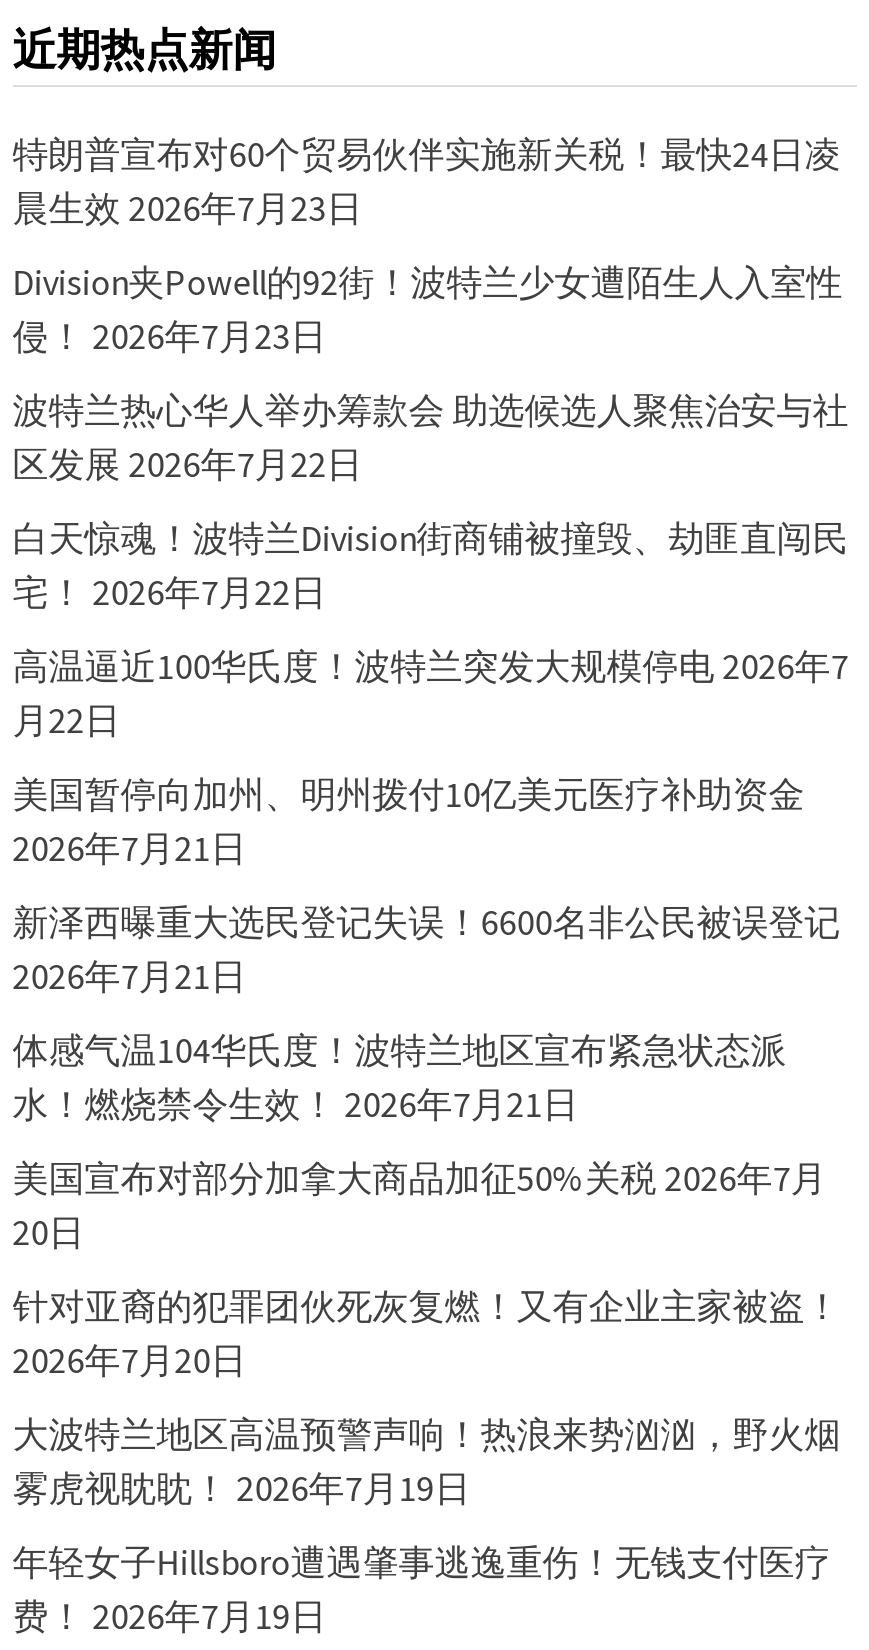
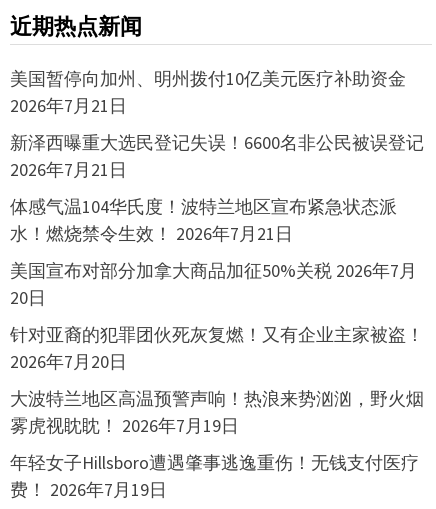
[13,131,849,743] 特朗普宣布对60个贸易伙伴实施新关税！最快24日凌 | 晨生效 2026年7月23日 | Division夹Powell的92街！波特兰少女遭陌生人入室性 | 侵！ 2026年7月23日 | 波特兰热心华人举办筹款会 助选候选人聚焦治安与社 | 区发展 2026年7月22日 | 白天惊魂！波特兰Division街商铺被撞毁、劫匪直闯民 | 宅！ 2026年7月22日 | 高温逼近100华氏度！波特兰突发大规模停电 2026年7 | 月22日 -> none

